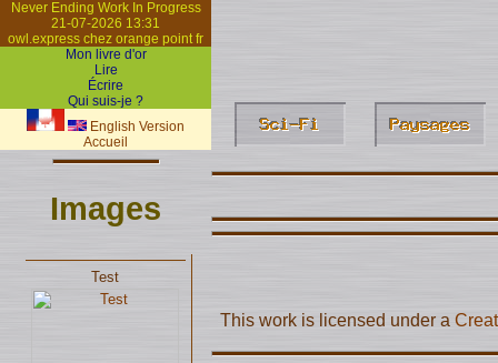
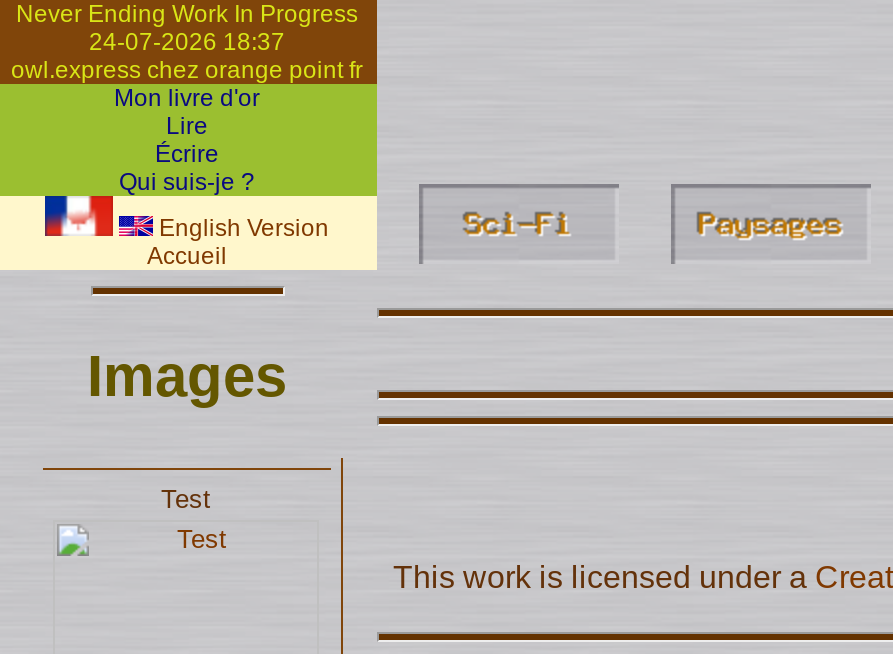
[51,16,160,31] 21-07-2026 13:31 -> [89,28,285,56] 24-07-2026 18:37

